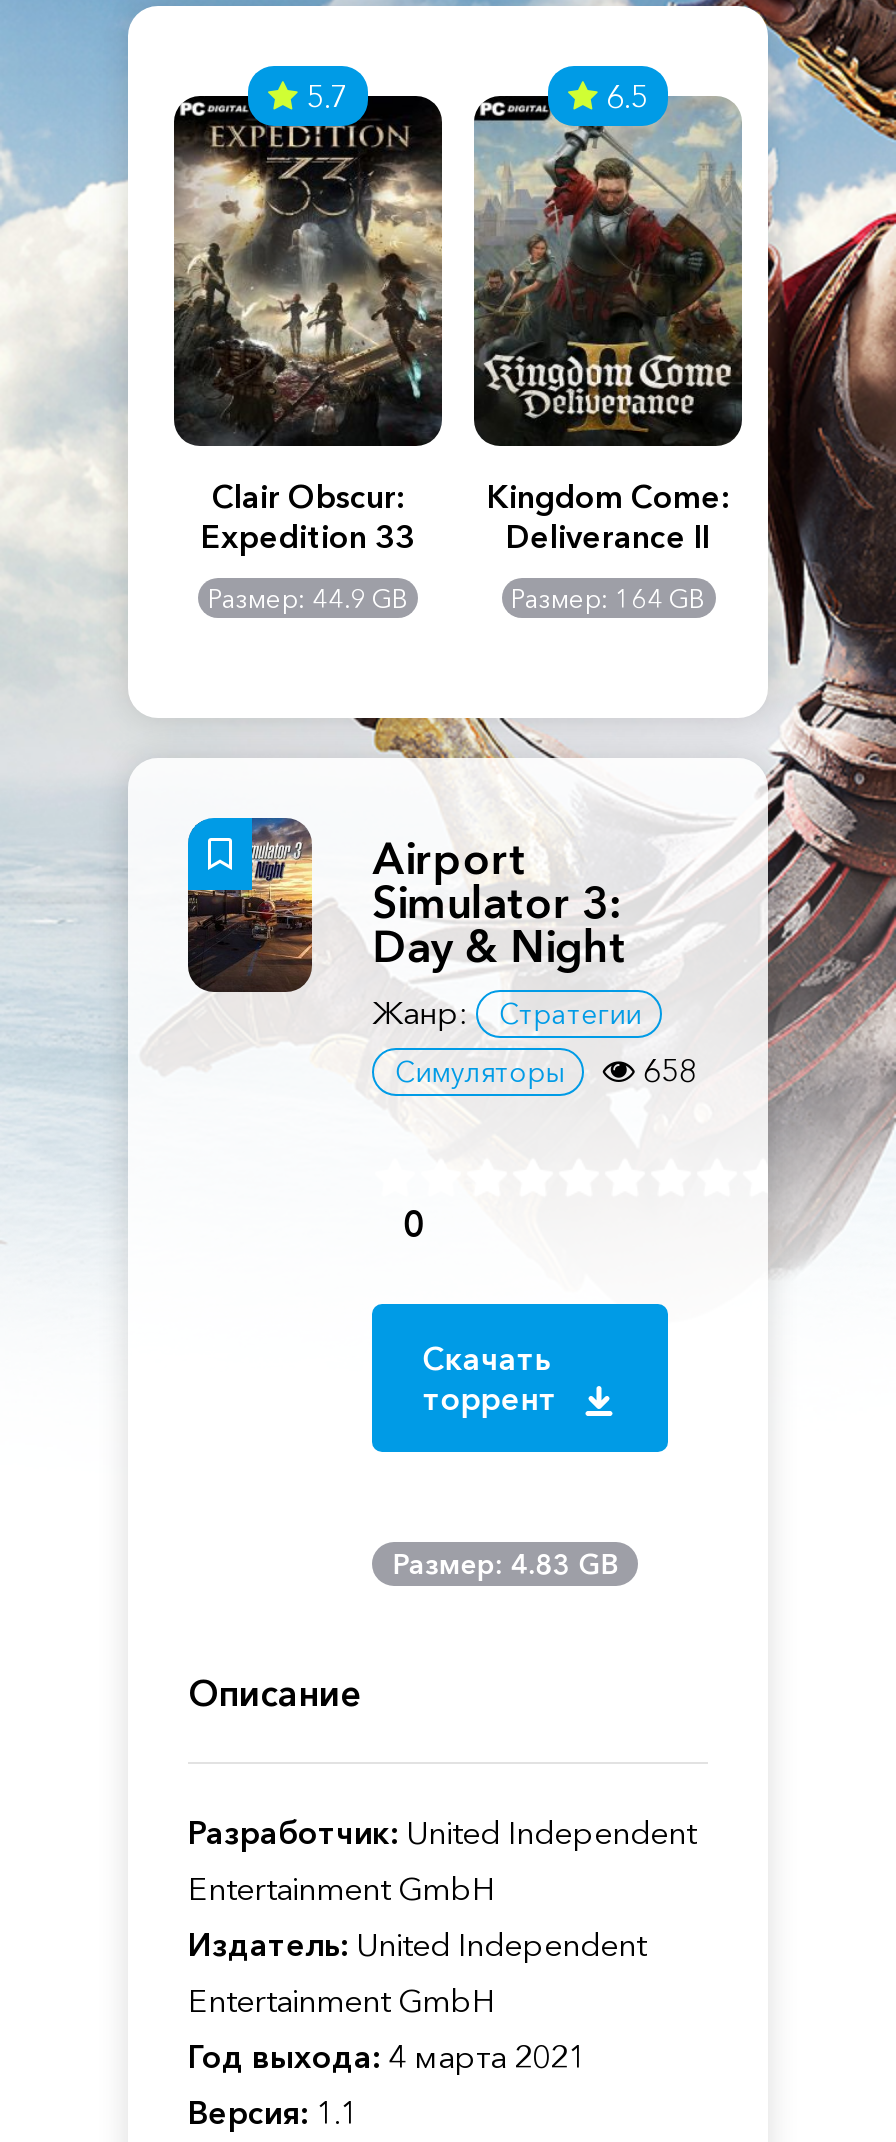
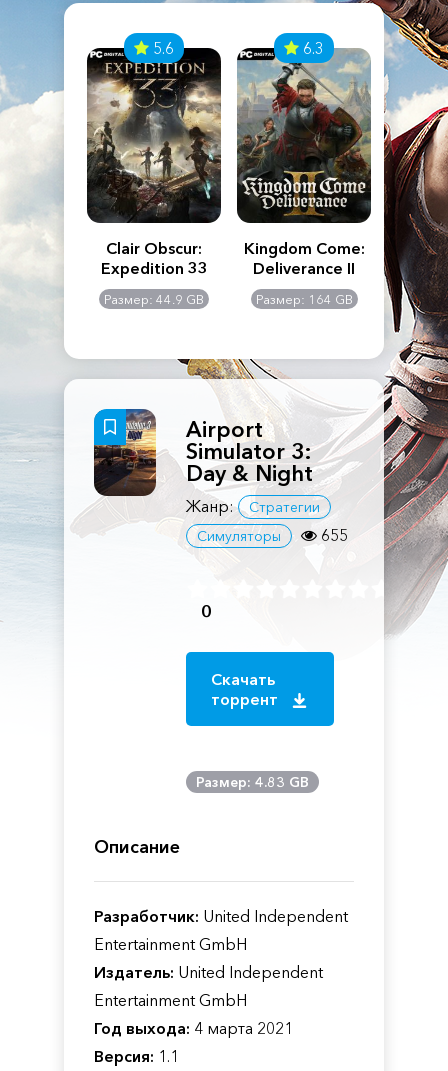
[298,76,348,116] 5.7 -> [149,38,174,58] 5.6
[598,76,648,116] 6.5 -> [299,38,324,58] 6.3
[395,1050,697,1090] Симуляторы 658 -> [197,525,348,545] Симуляторы 655

